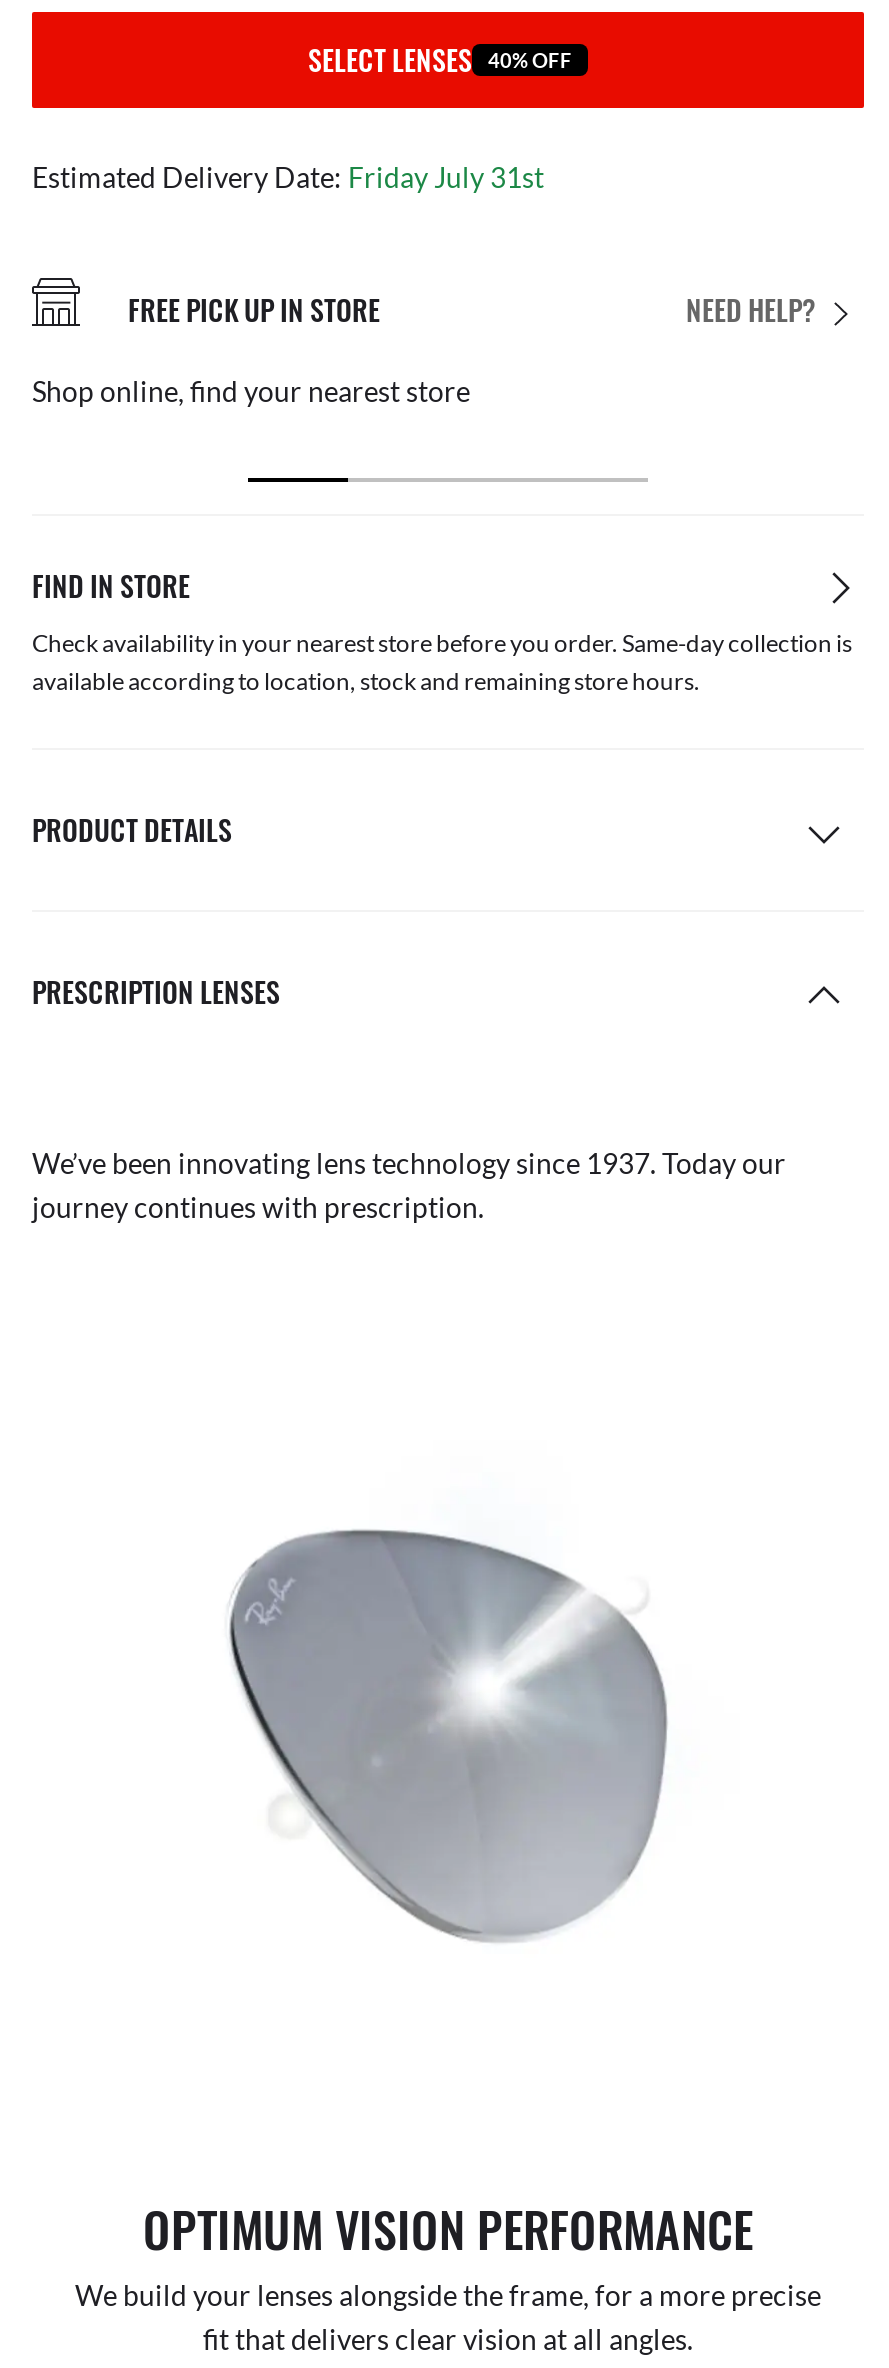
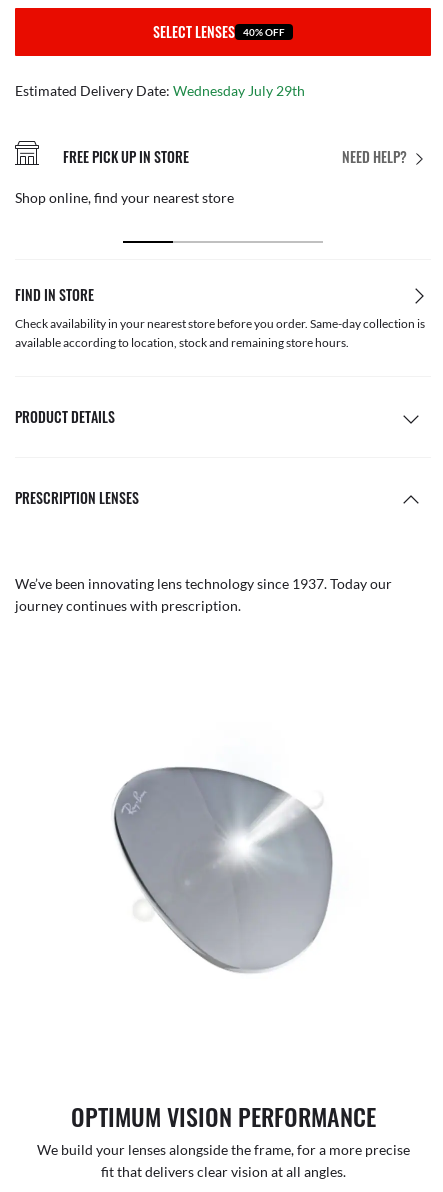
[32,160,544,194] Estimated Delivery Date: Friday July 31st -> [15,82,305,99] Estimated Delivery Date: Wednesday July 29th

